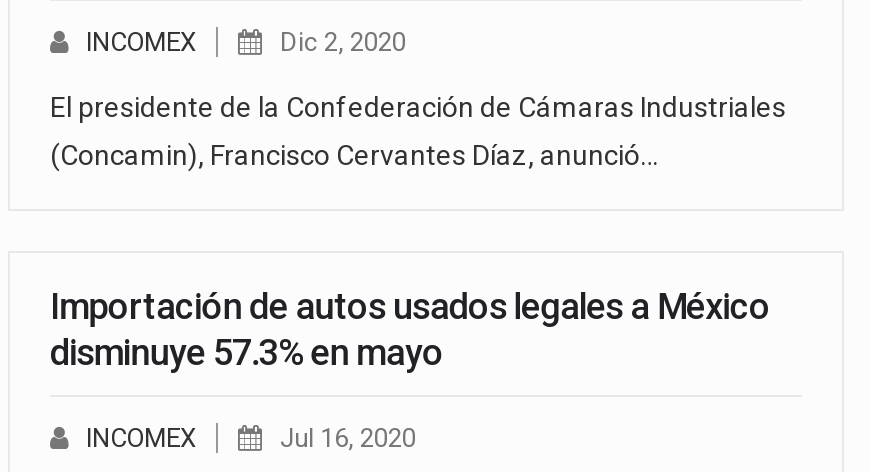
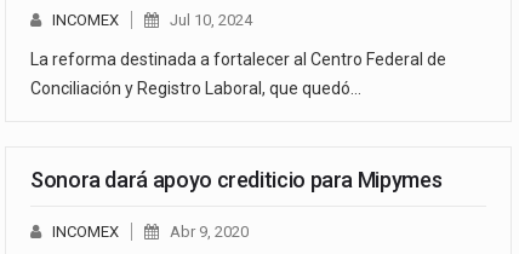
[280,26,406,56] Dic 2, 2020 -> [170,11,252,29] Jul 10, 2024
[50,90,786,122] El presidente de la Confederación de Cámaras Industriales -> [30,49,446,69] La reforma destinada a fortalecer al Centro Federal de
[50,138,658,170] (Concamin), Francisco Cervantes Díaz, anunció… -> [30,78,361,98] Conciliación y Registro Laboral, que quedó…
[50,284,770,372] Importación de autos usados legales a México | disminuye 57.3% en mayo -> [30,167,442,192] Sonora dará apoyo crediticio para Mipymes
[280,422,416,452] Jul 16, 2020 -> [170,222,249,241] Abr 9, 2020

